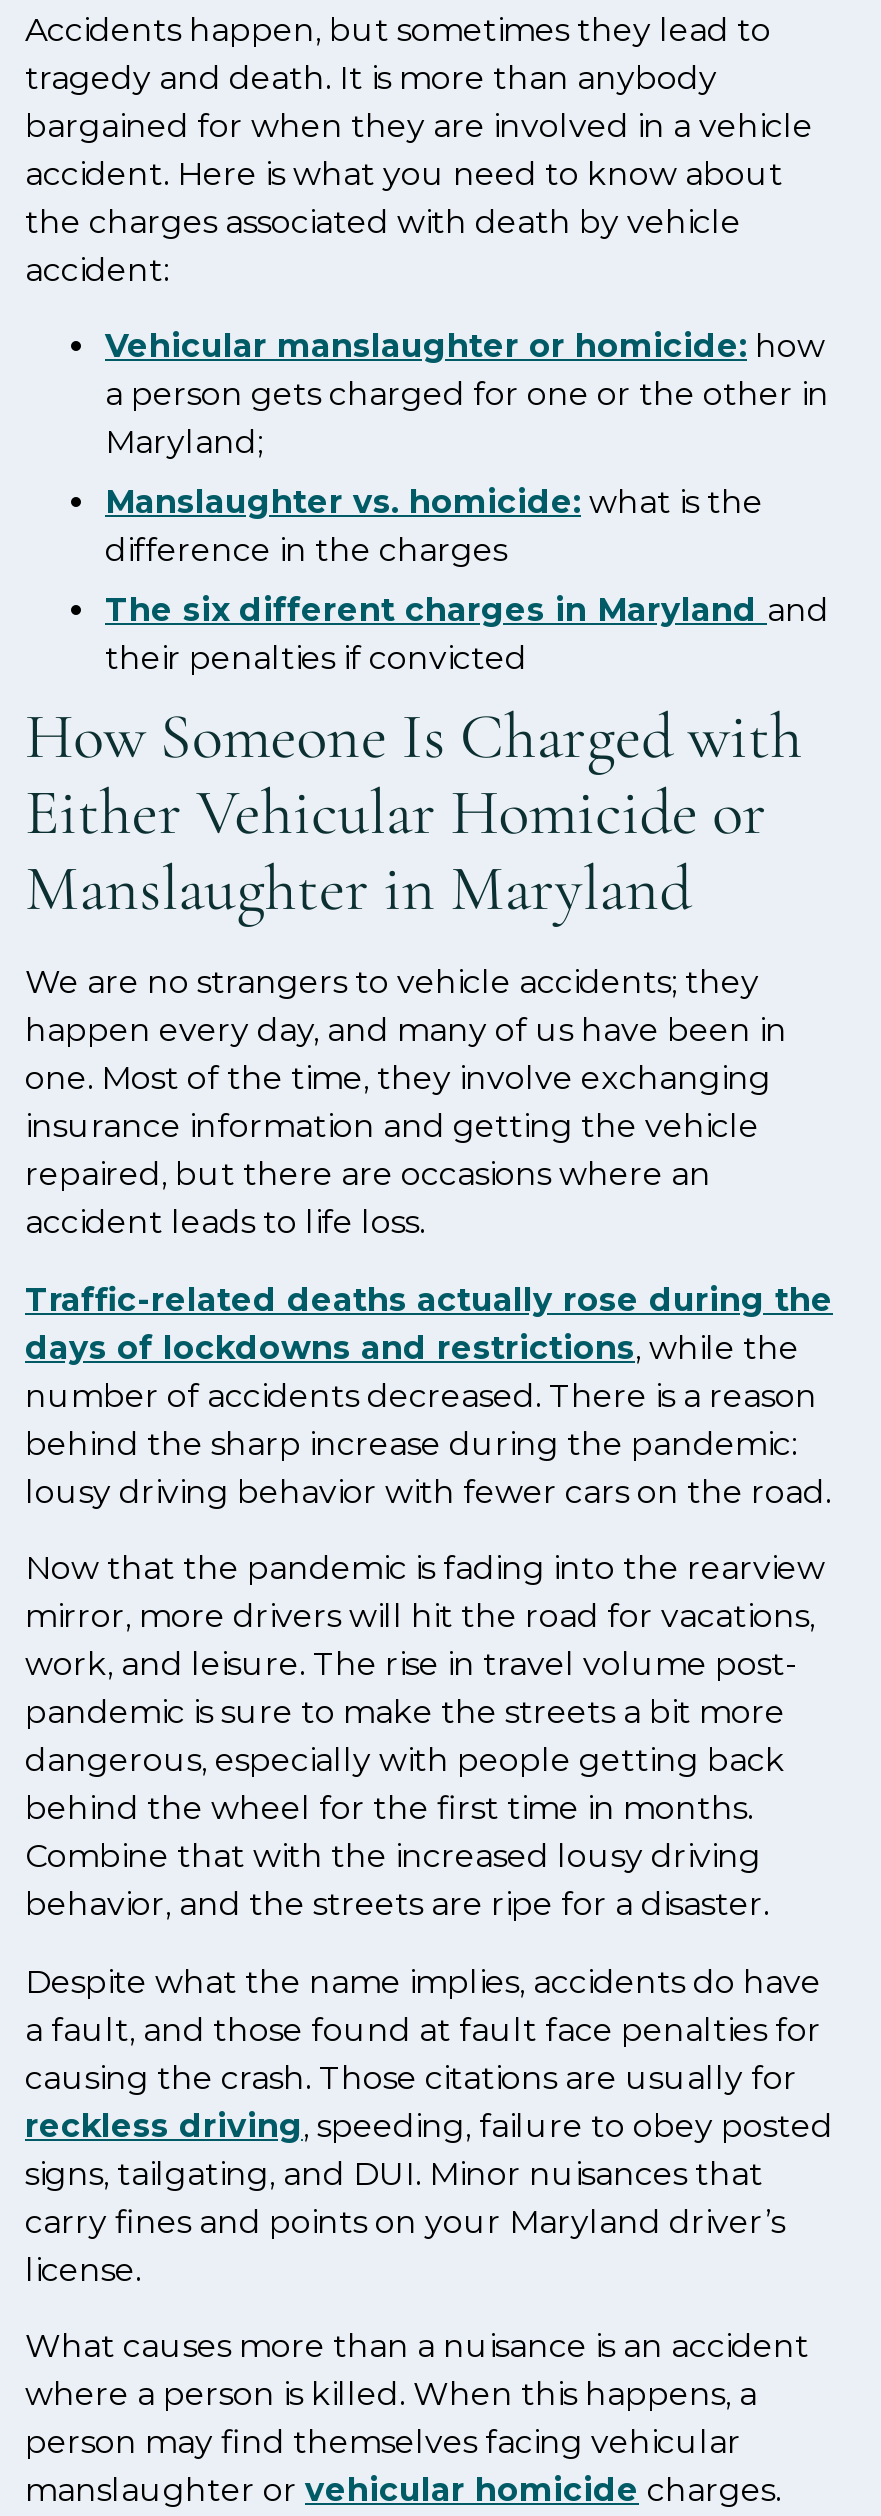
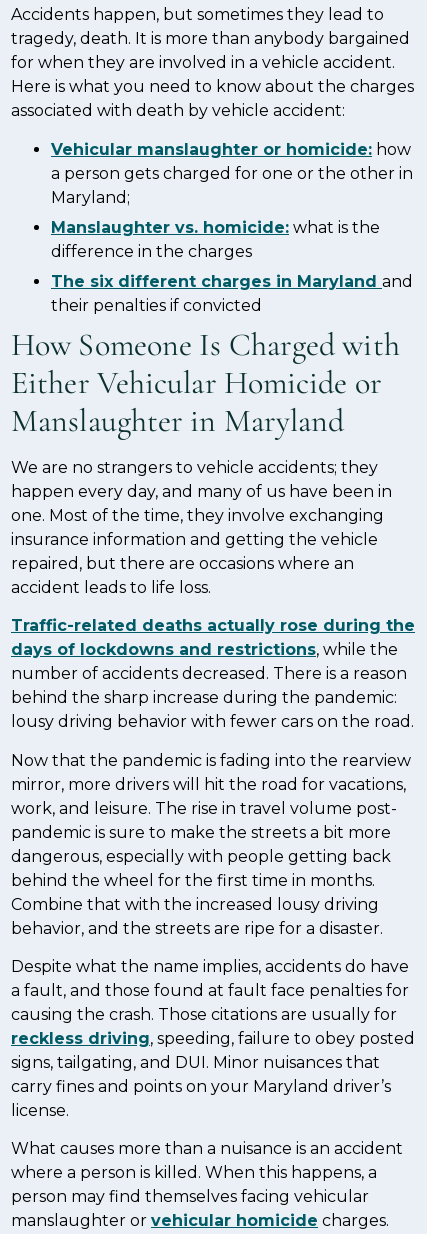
[25,59,813,289] tragedy and death. It is more than anybody | bargained for when they are involved in a vehicle | accident. Here is what you need to know about | the charges associated with death by vehicle | accident: -> [11,29,414,120] tragedy, death. It is more than anybody bargained | for when they are involved in a vehicle accident. | Here is what you need to know about the charges | associated with death by vehicle accident:

